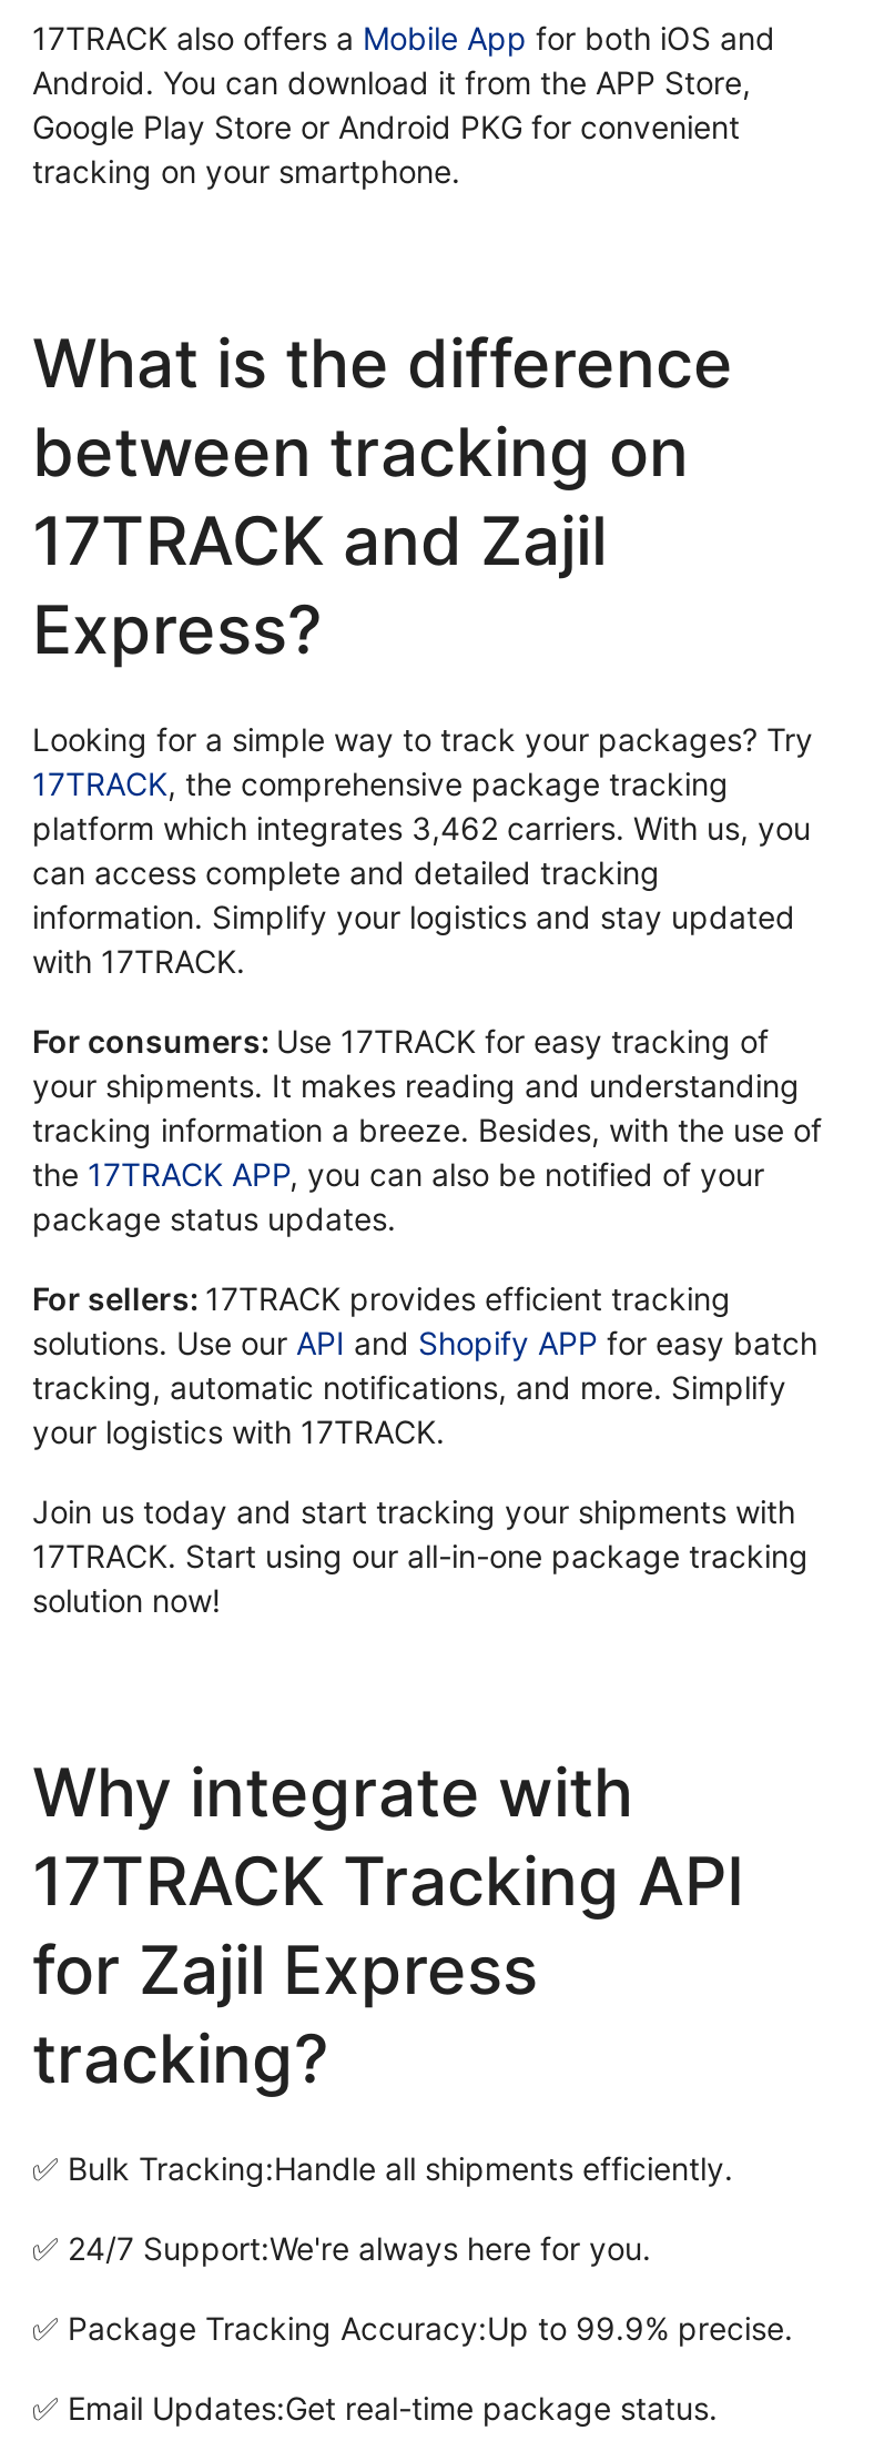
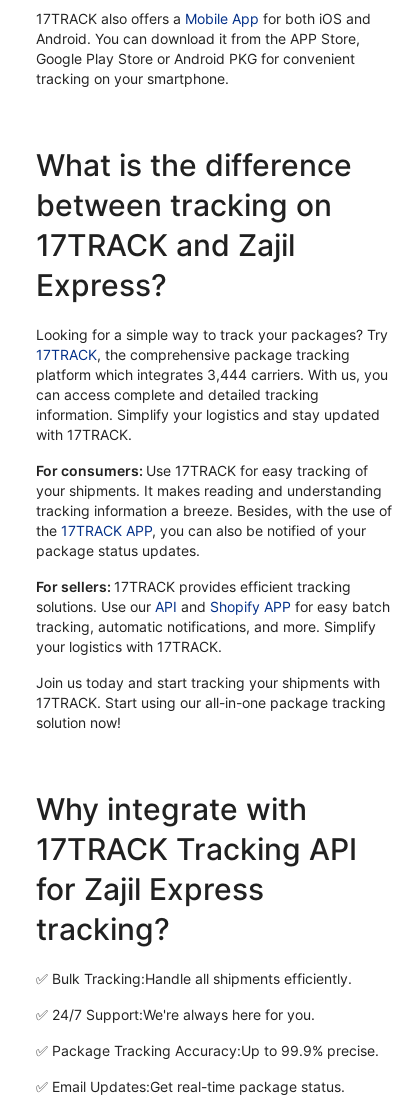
[32,810,811,847] platform which integrates 3,462 carriers. With us, you -> [36,366,388,383] platform which integrates 3,444 carriers. With us, you

